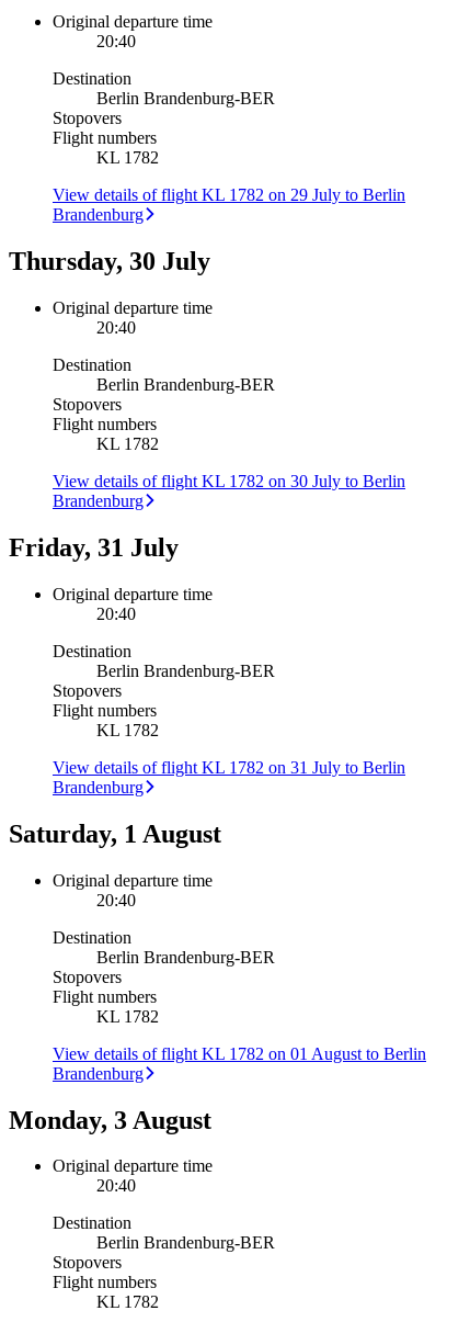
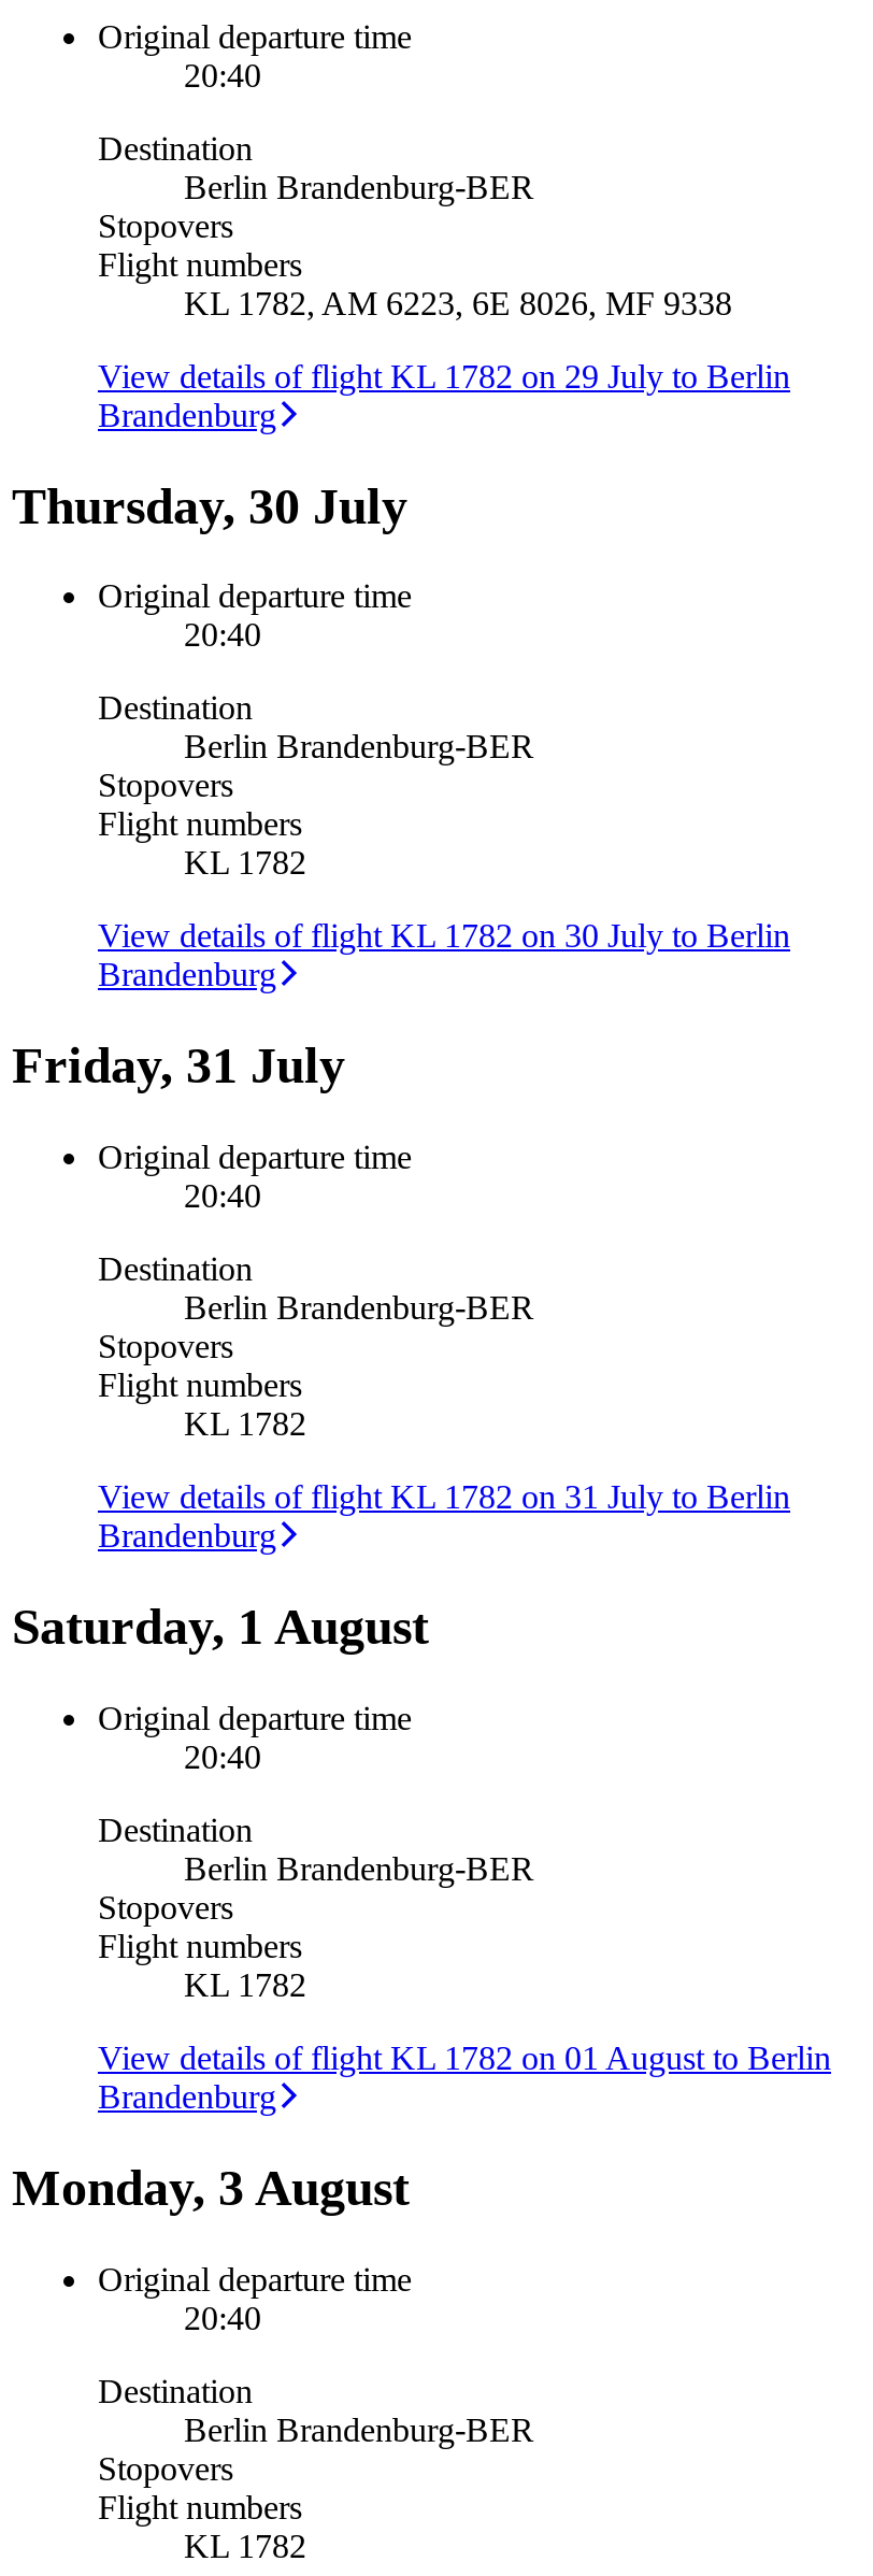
[96,148,159,167] KL 1782 -> [184,284,732,321] KL 1782, AM 6223, 6E 8026, MF 9338

